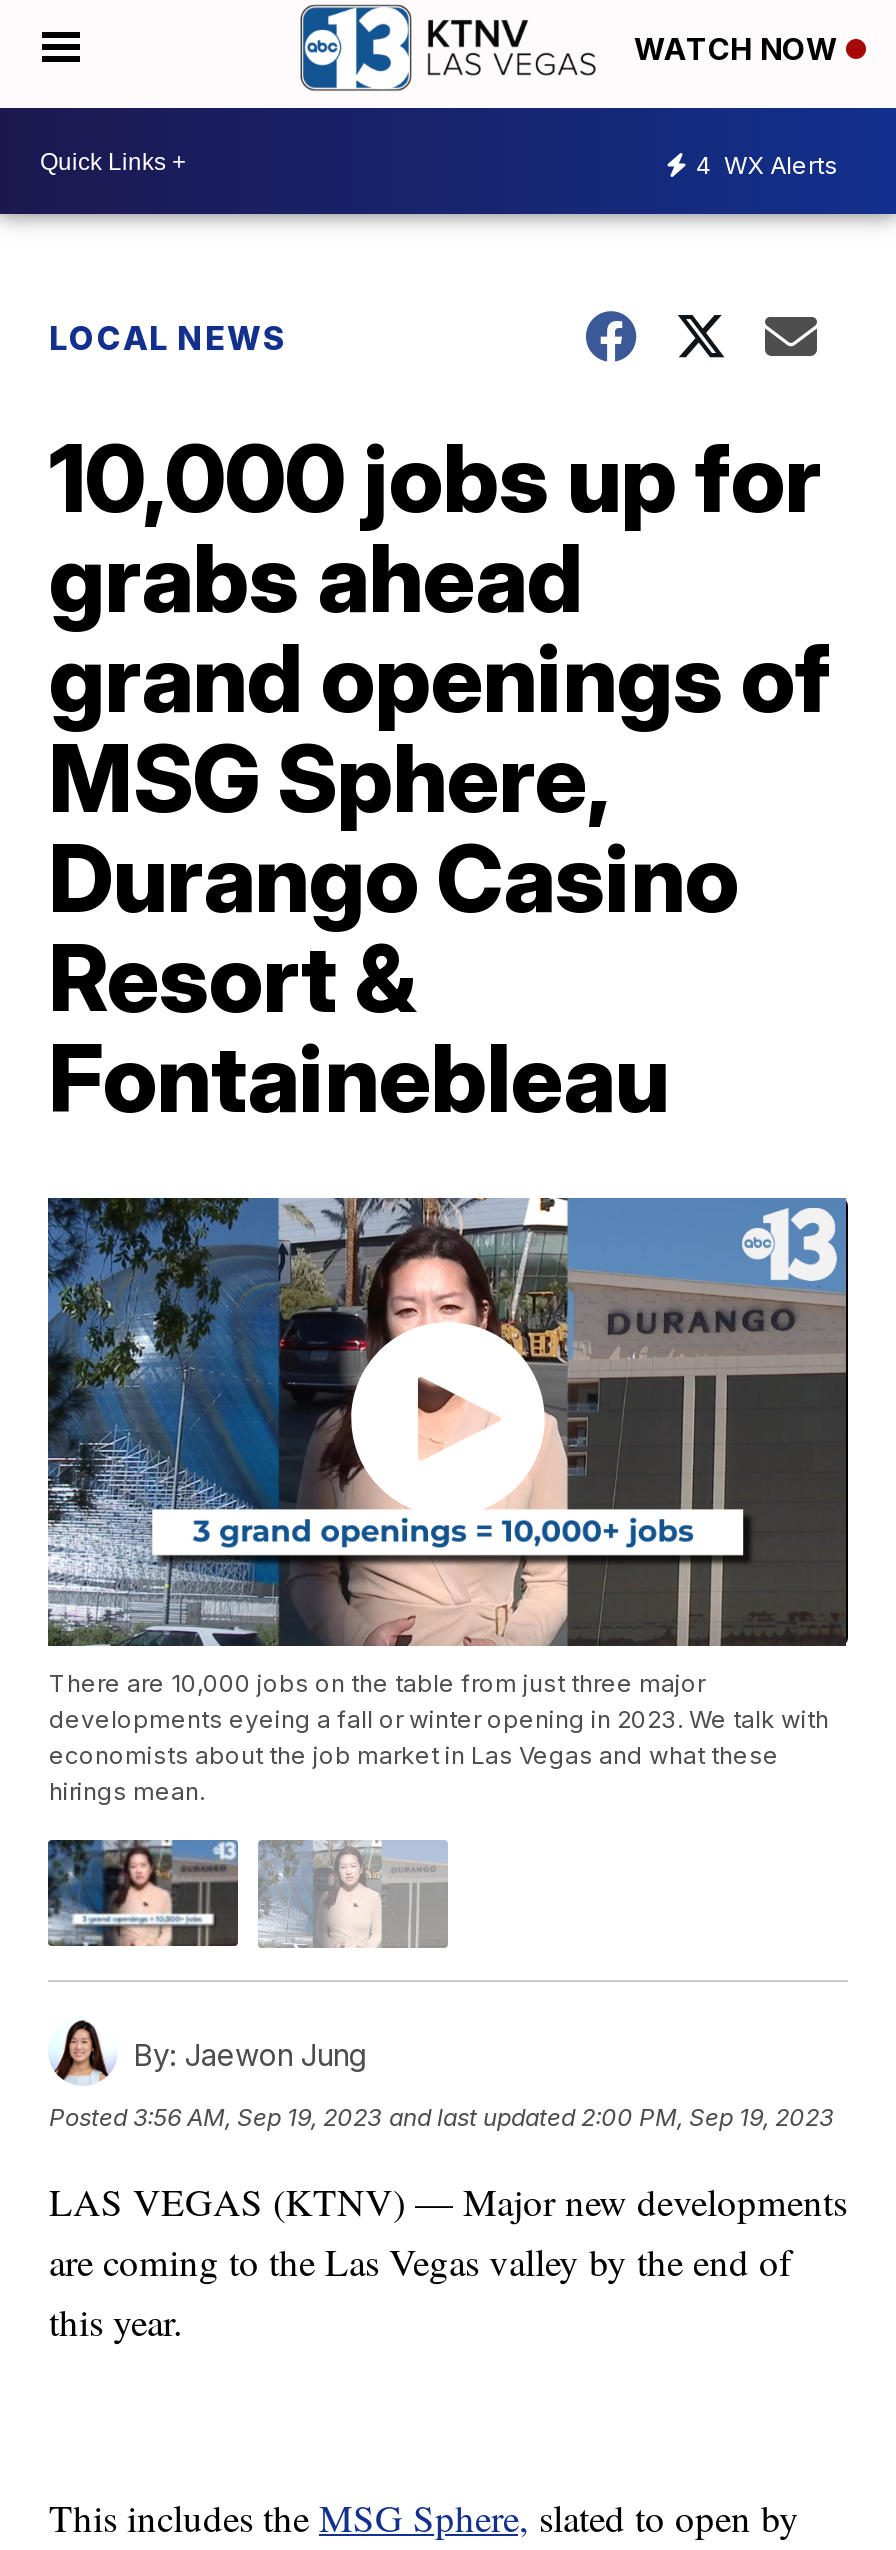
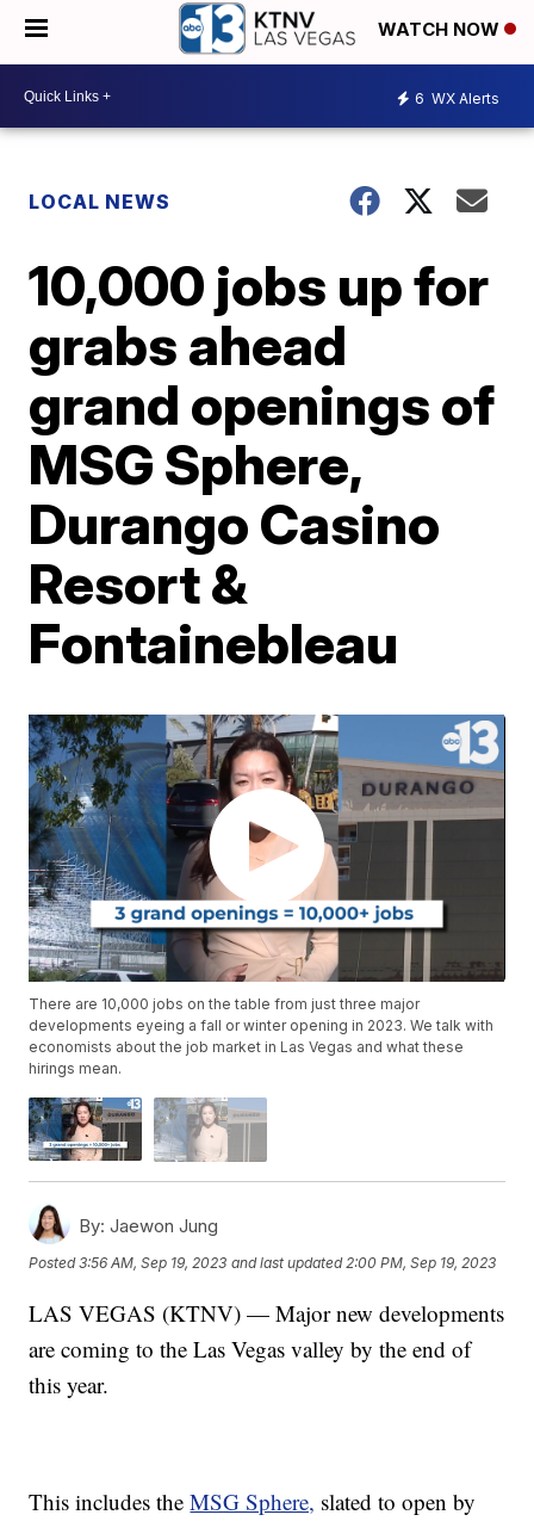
[696,149,838,179] 4 WX Alerts -> [415,89,499,107] 6 WX Alerts

